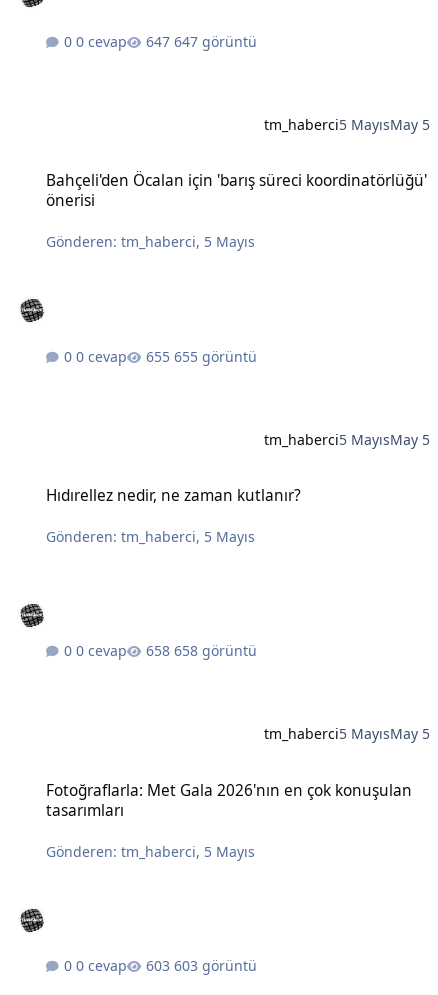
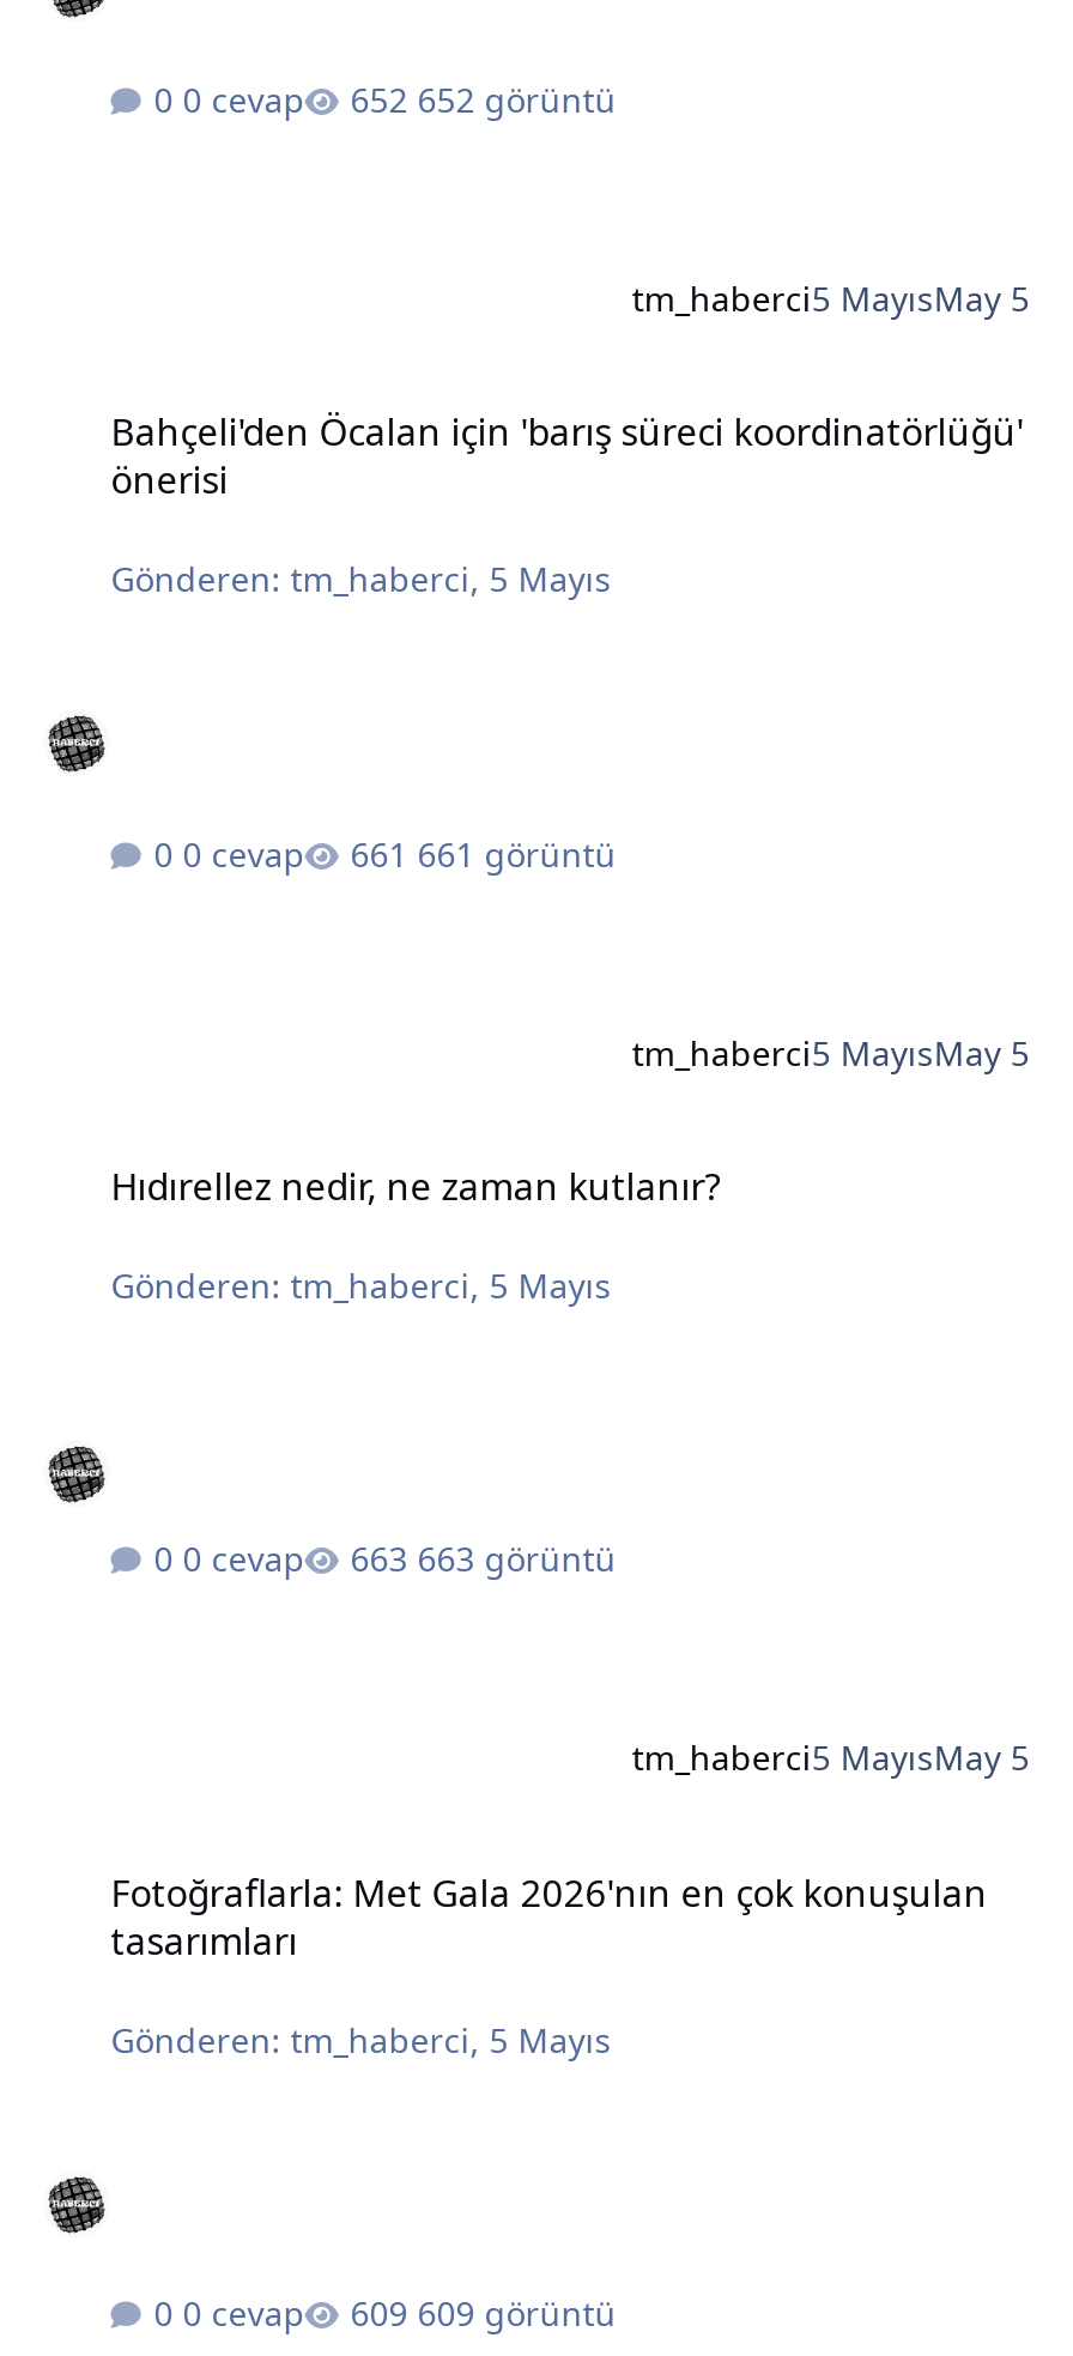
[174,32,257,51] 647 görüntü -> [417,76,616,121] 652 görüntü
[174,346,257,365] 655 görüntü -> [417,830,616,876] 661 görüntü
[174,641,257,660] 658 görüntü -> [417,1536,616,1582] 663 görüntü
[174,956,257,975] 603 görüntü -> [417,2291,616,2336] 609 görüntü

